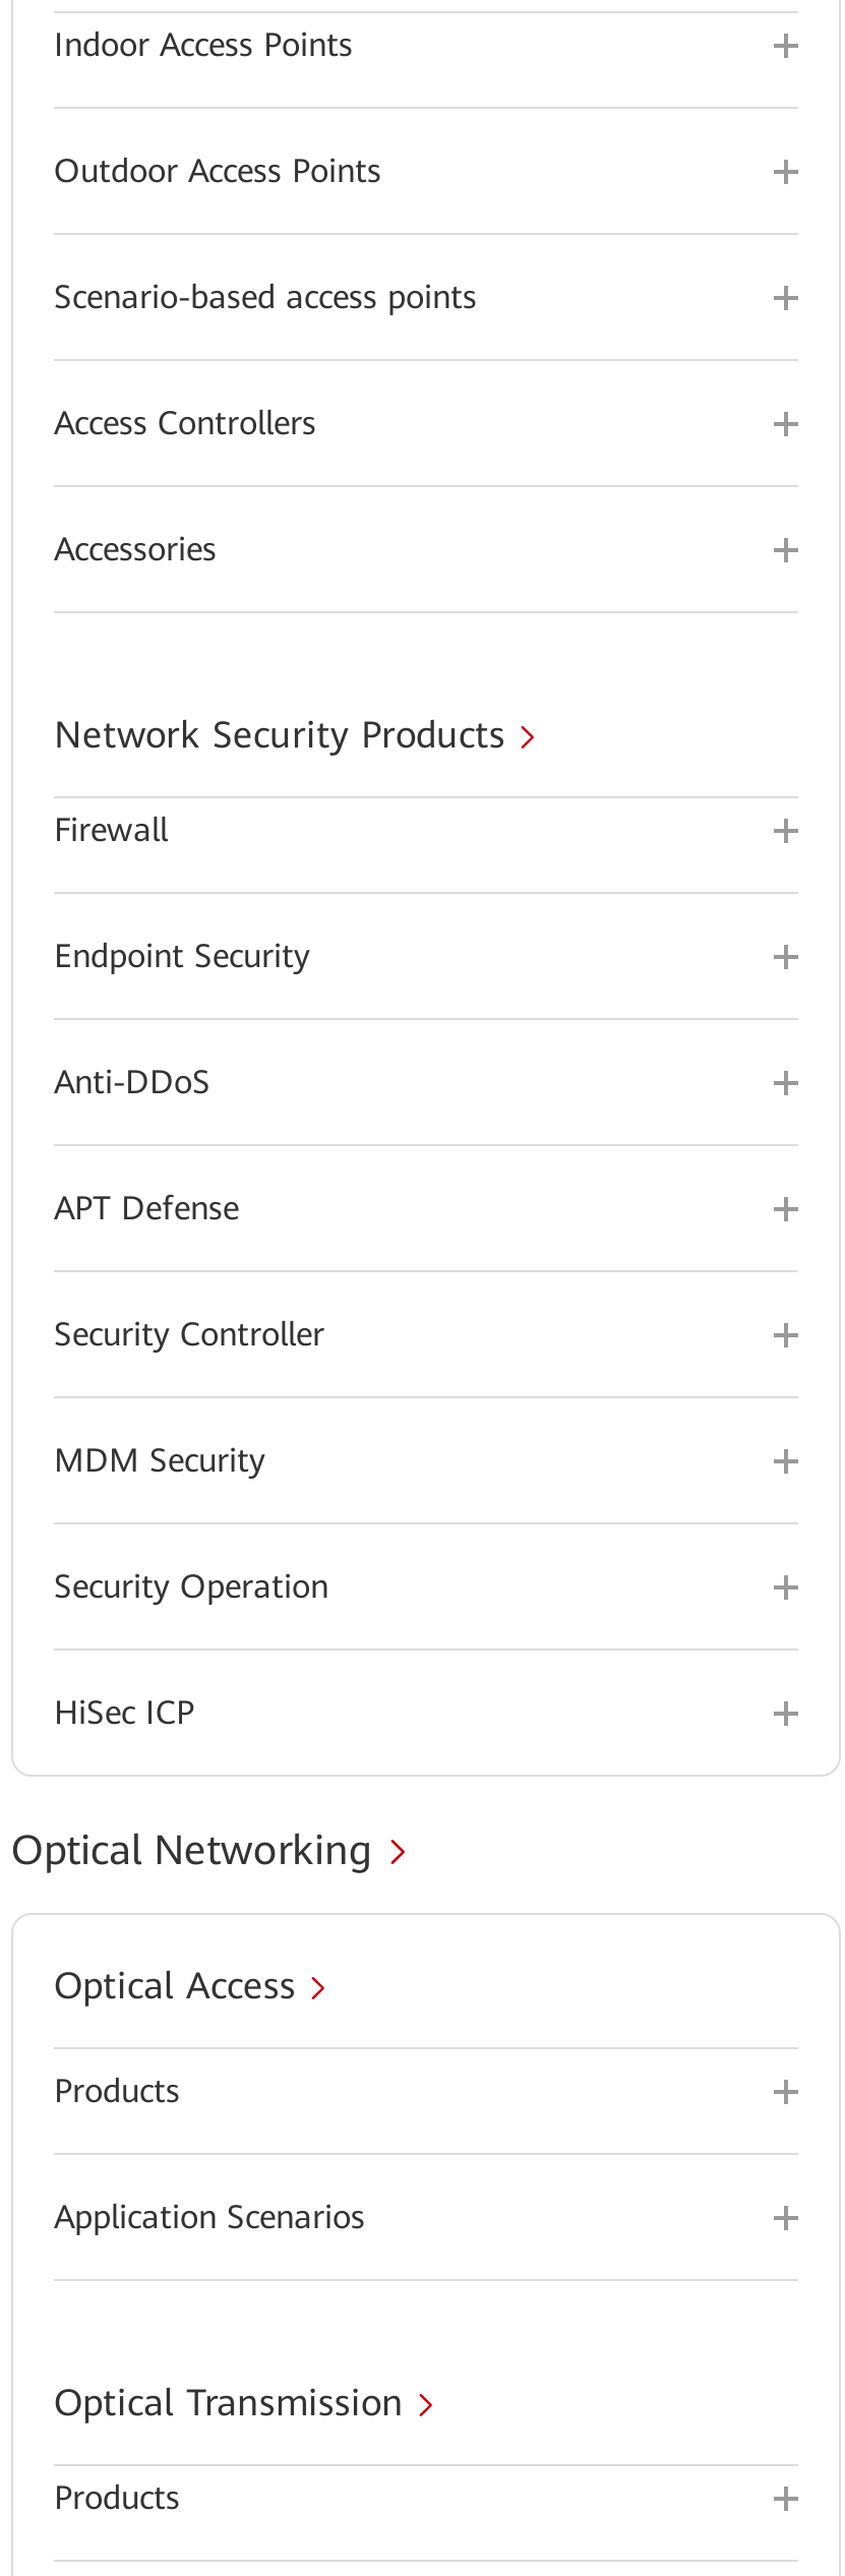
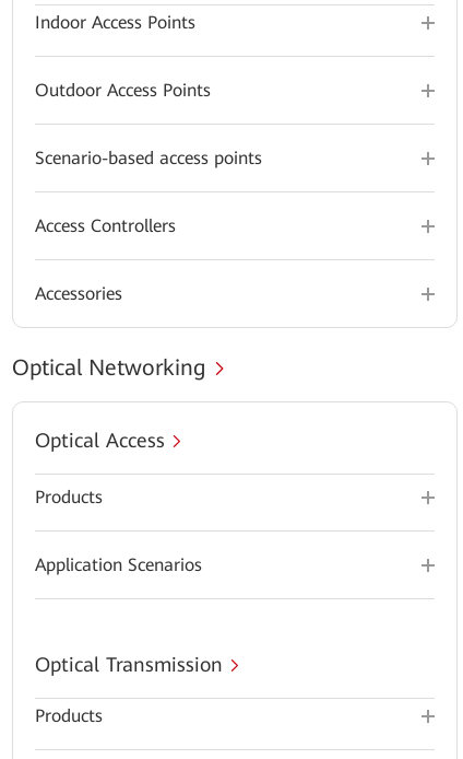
[54,713,505,1732] Network Security Products | Firewall | Endpoint Security | Anti-DDoS | APT Defense | Security Controller | MDM Security | Security Operation | HiSec ICP -> none

